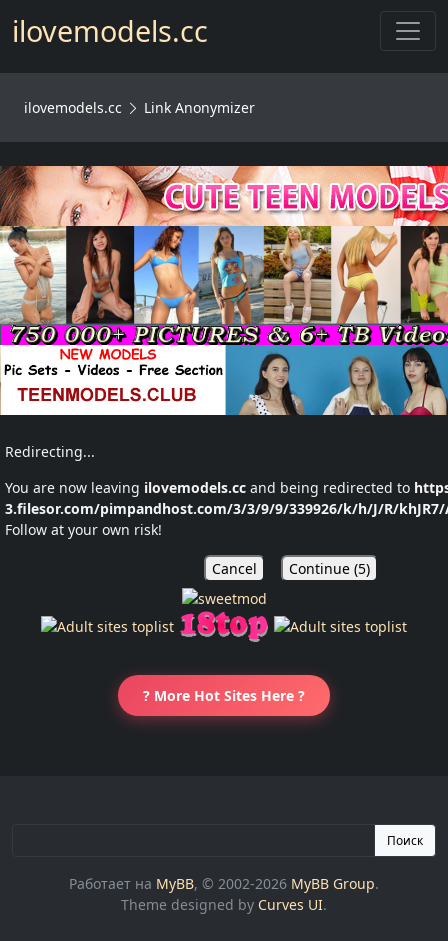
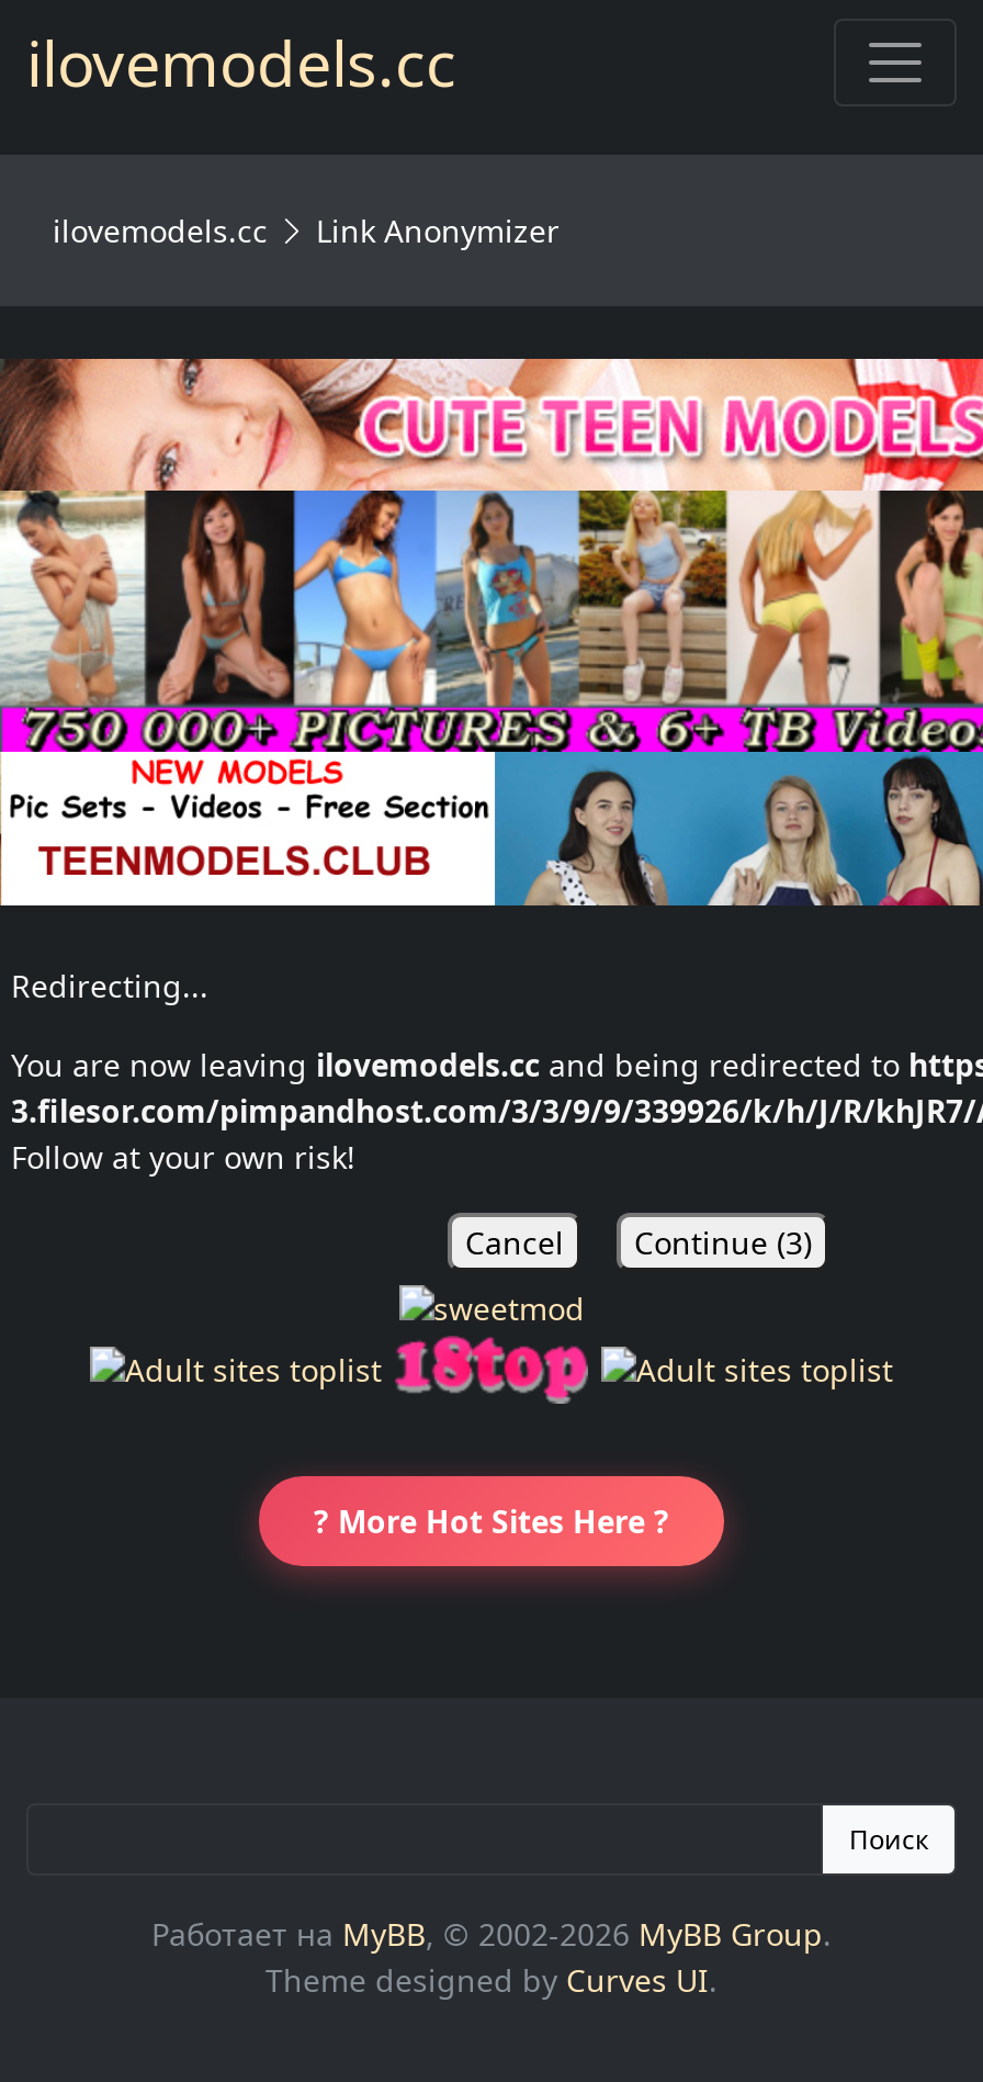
[212,559,370,578] Cancel Continue (5) -> [465,1222,812,1264] Cancel Continue (3)

